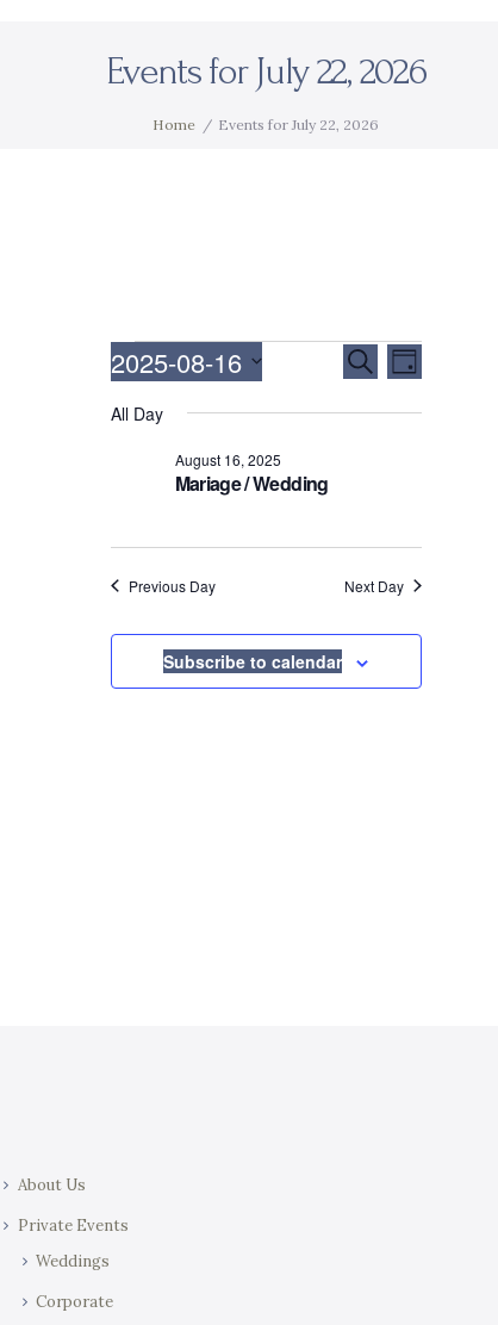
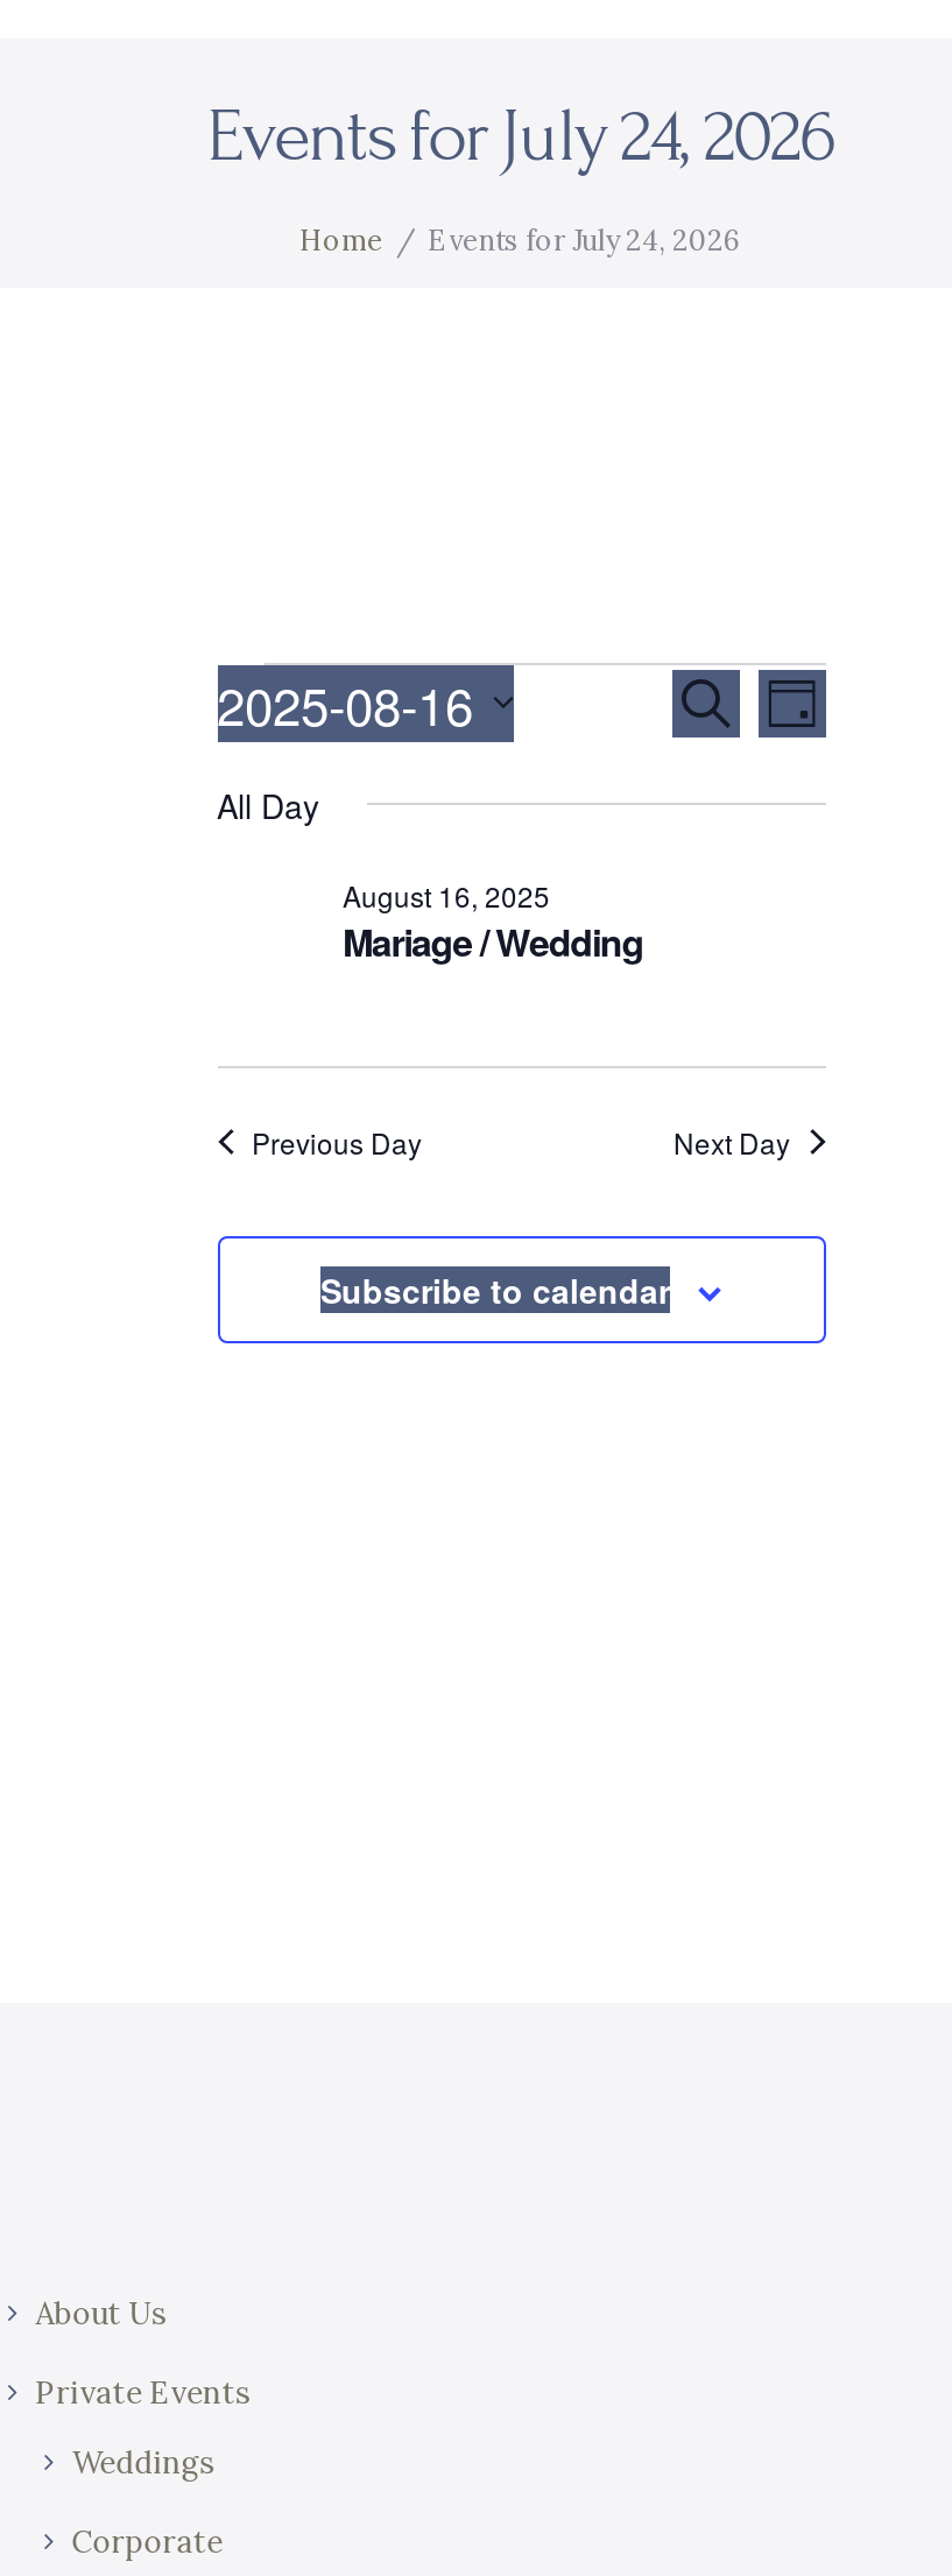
[106,50,426,93] Events for July 22, 2026 -> [208,95,834,179] Events for July 24, 2026
[218,115,379,133] Events for July 22, 2026 -> [428,222,742,257] Events for July 24, 2026

